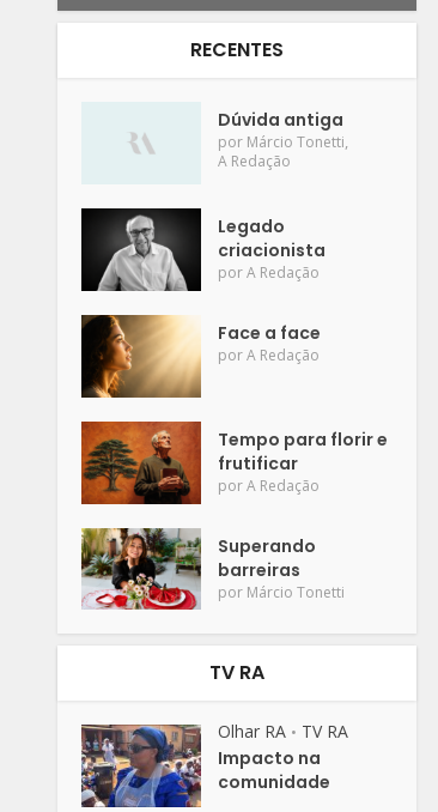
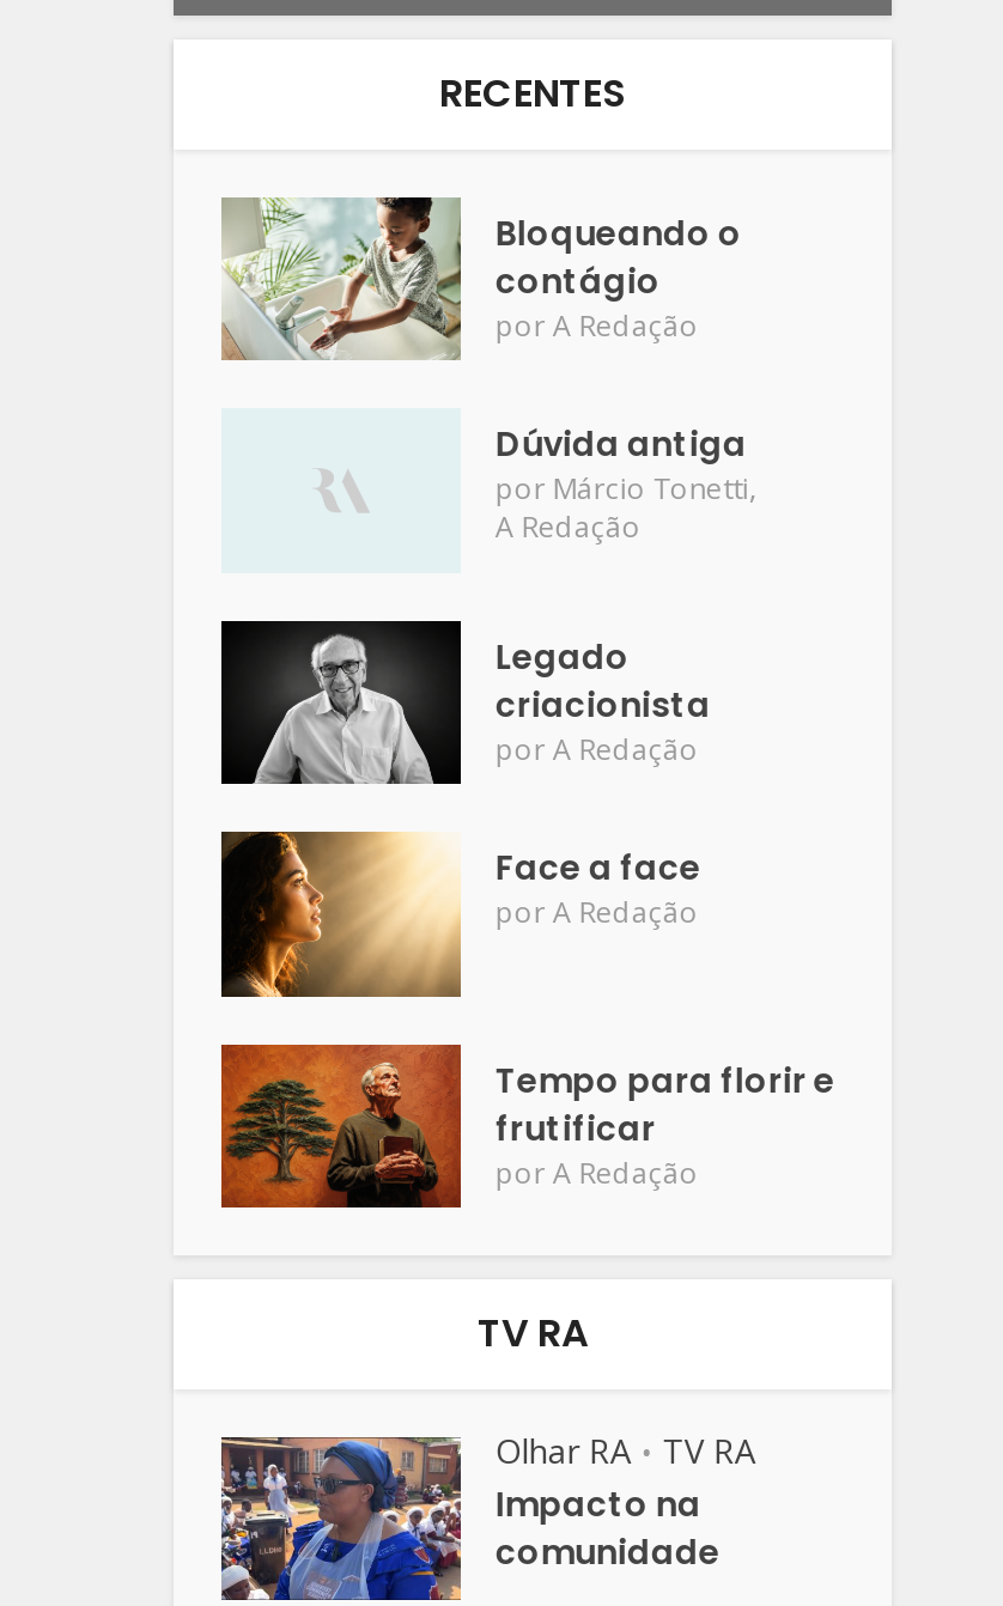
none -> [219,195,742,363] [image] | Bloqueando o | contágio | por A Redação
moved [84,107,388,495] -> [226,420,835,1191]: [image] | Dúvida antiga | por Márcio Tonetti, | ... | frutificar | por A Redação
[80,527,345,611] [image] | Superando | barreiras | por Márcio Tonetti -> none

